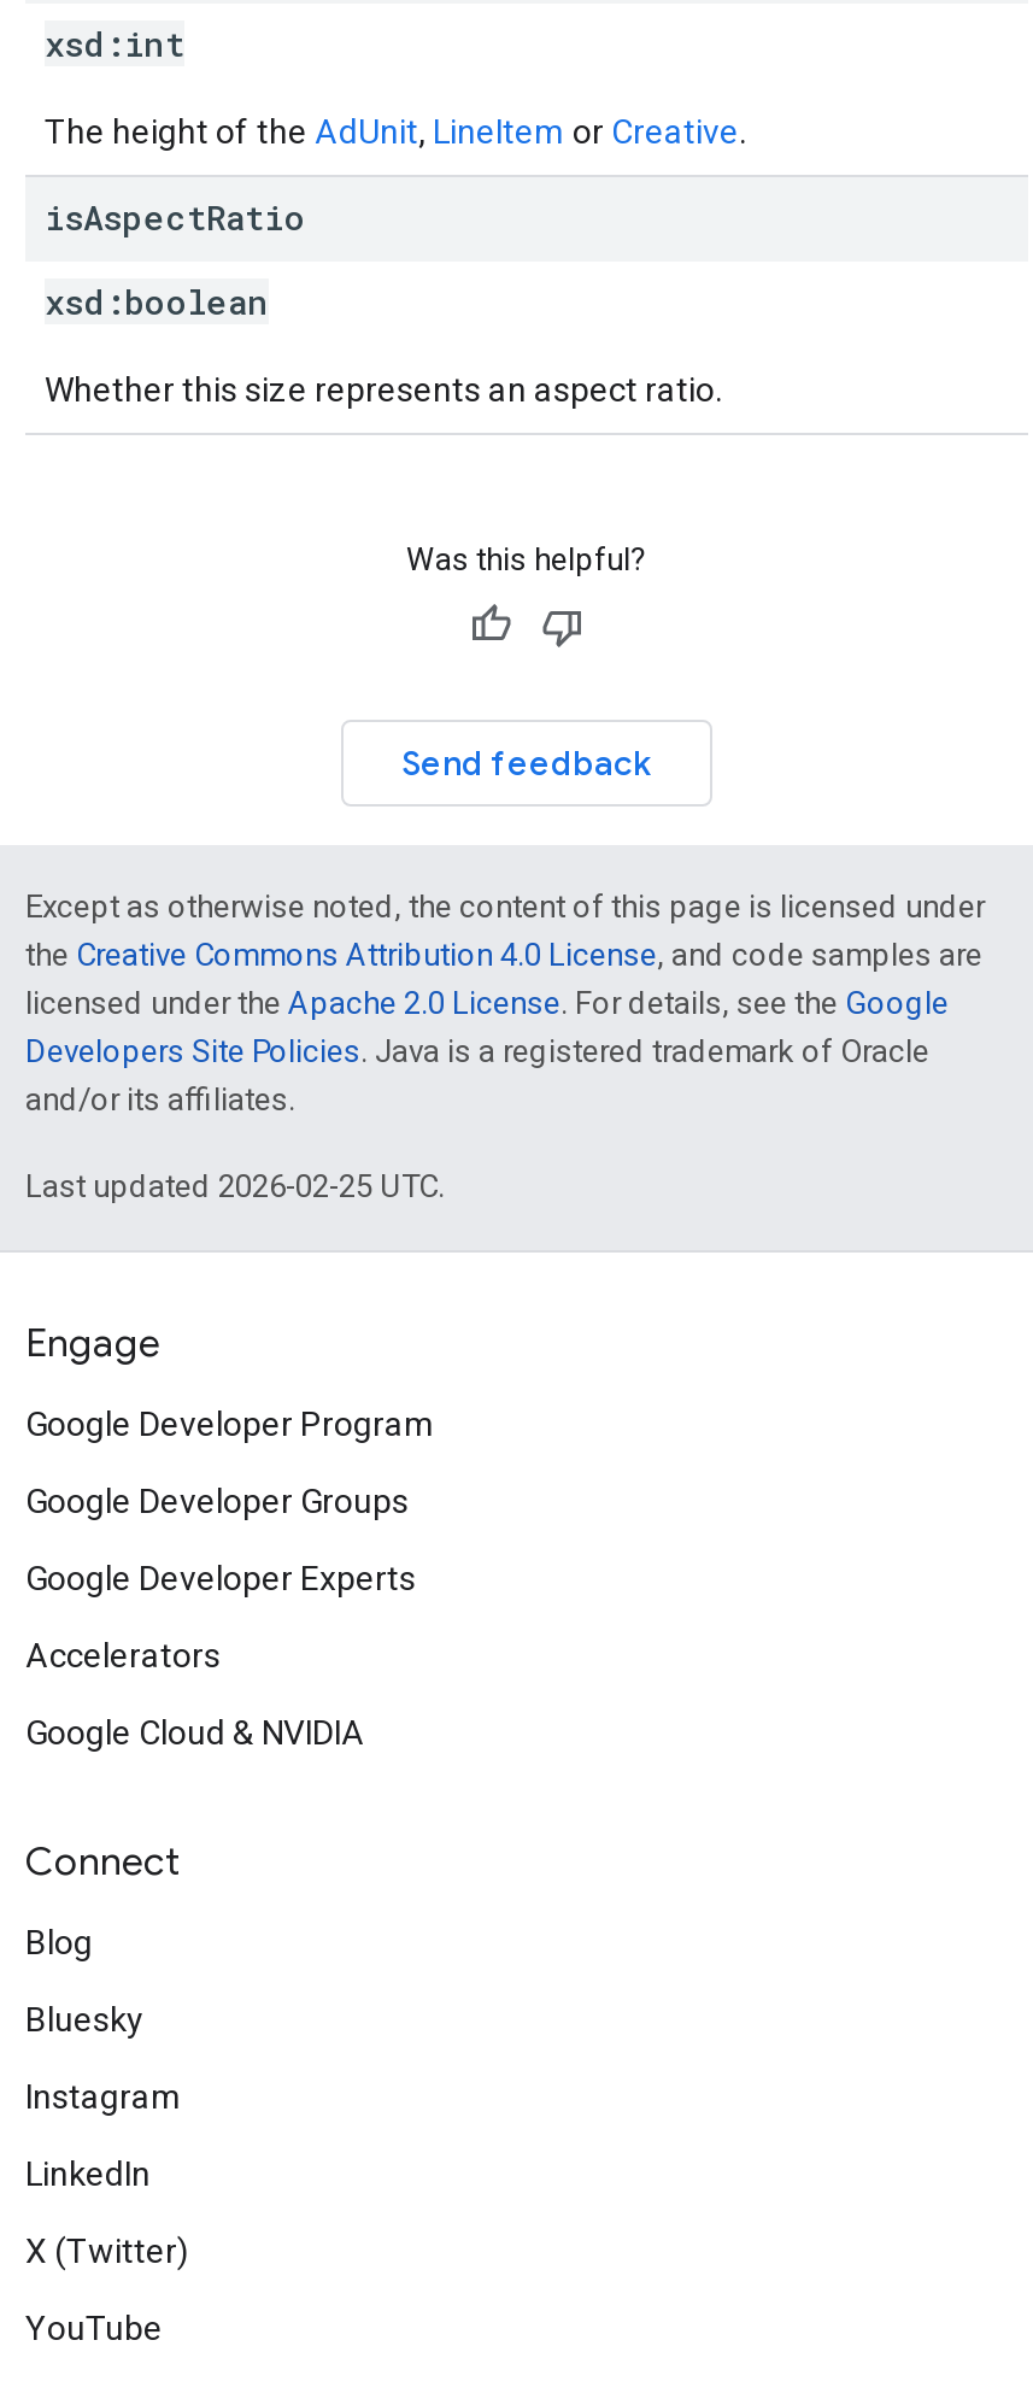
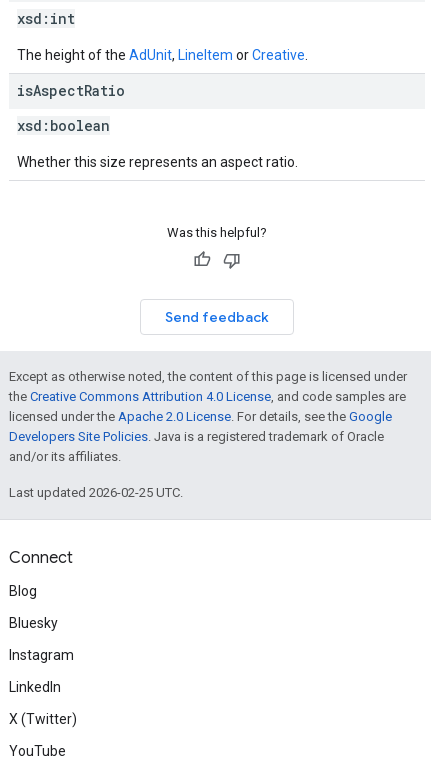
[25,1320,435,1752] Engage | Google Developer Program | Google Developer Groups | Google Developer Experts | Accelerators | Google Cloud & NVIDIA -> none

